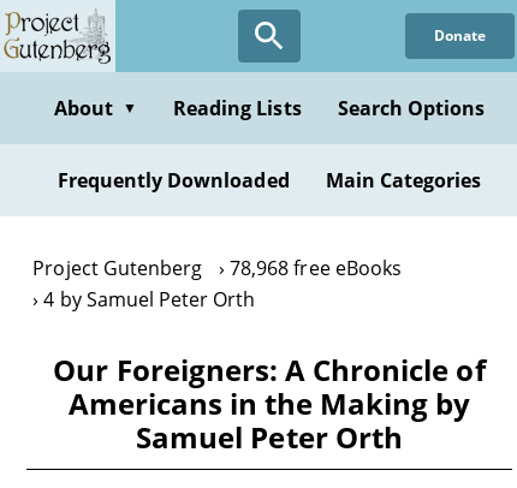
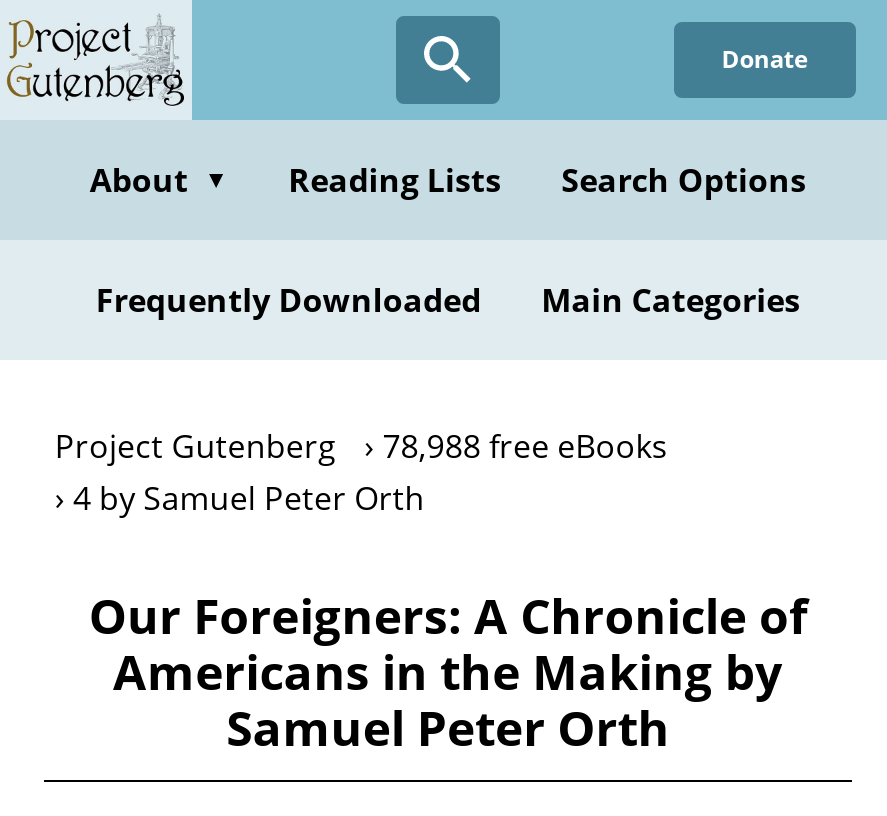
[33,255,401,281] Project Gutenberg 78,968 free eBooks -> [55,424,668,468] Project Gutenberg 78,988 free eBooks

